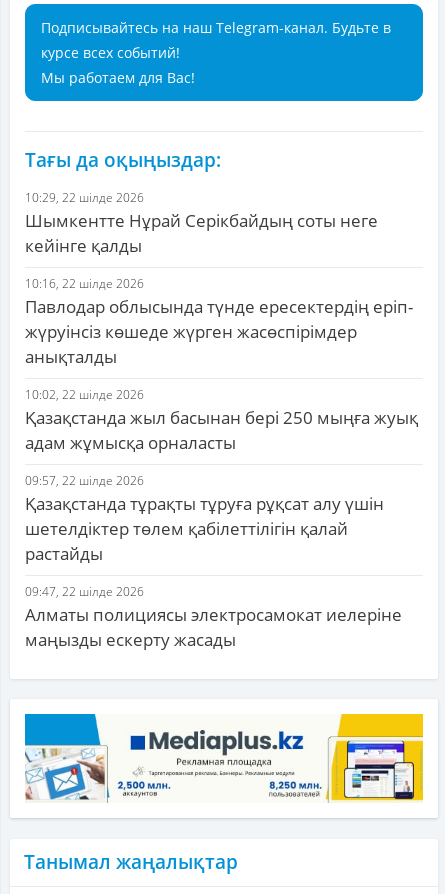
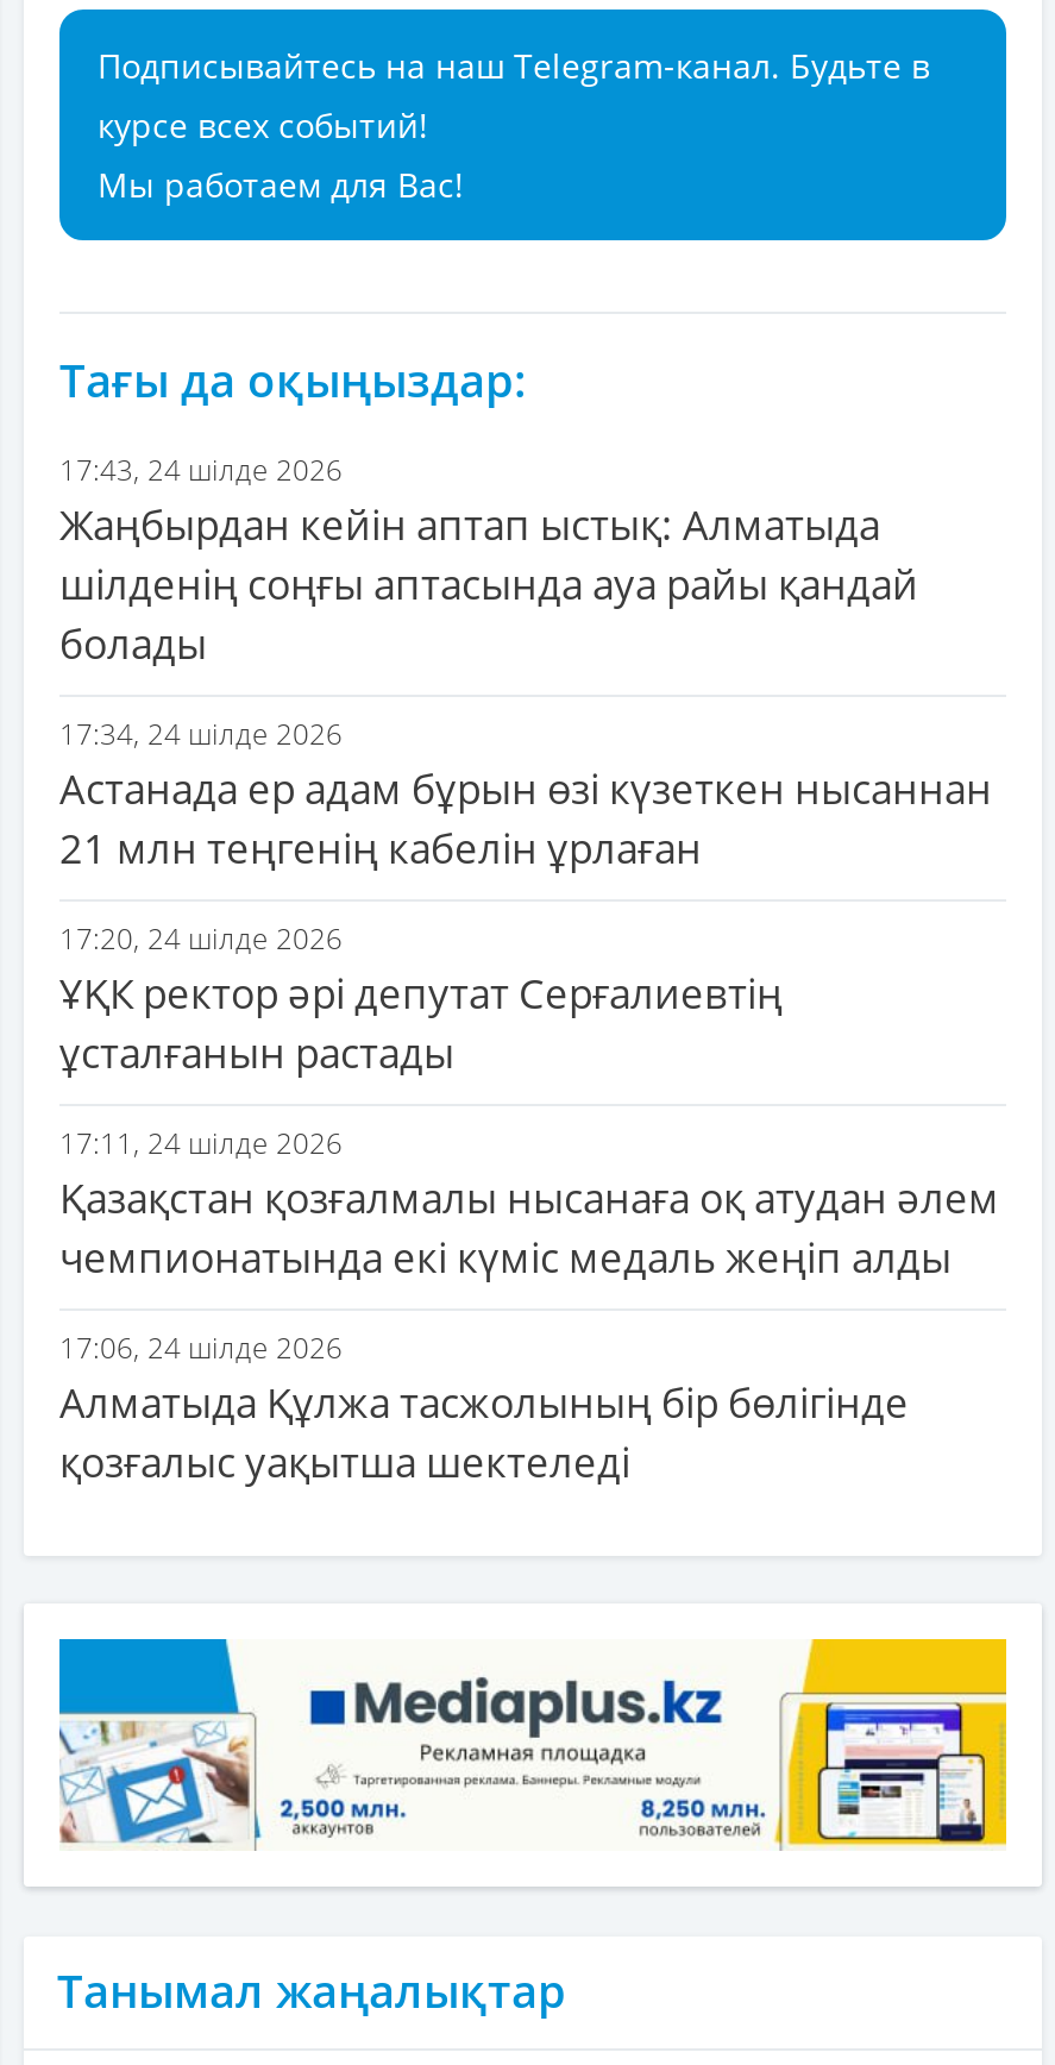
[25,189,378,257] 10:29, 22 шілде 2026 | Шымкентте Нұрай Серікбайдың соты неге | кейінге қалды -> [59,451,918,672] 17:43, 24 шілде 2026 | Жаңбырдан кейін аптап ыстық: Алматыда | шілденің соңғы аптасында ауа райы қандай | болады
[25,275,413,368] 10:16, 22 шілде 2026 | Павлодар облысында түнде ересектердің еріп- | жүруінсіз көшеде жүрген жасөспірімдер | анықталды -> [59,715,992,876] 17:34, 24 шілде 2026 | Астанада ер адам бұрын өзі күзеткен нысаннан | 21 млн теңгенің кабелін ұрлаған
[25,386,418,454] 10:02, 22 шілде 2026 | Қазақстанда жыл басынан бері 250 мыңға жуық | адам жұмысқа орналасты -> [59,919,783,1081] 17:20, 24 шілде 2026 | ҰҚК ректор әрі депутат Серғалиевтің | ұсталғанын растады
[25,472,384,565] 09:57, 22 шілде 2026 | Қазақстанда тұрақты тұруға рұқсат алу үшін | шетелдіктер төлем қабілеттілігін қалай | растайды -> [59,1124,999,1286] 17:11, 24 шілде 2026 | Қазақстан қозғалмалы нысанаға оқ атудан әлем | чемпионатында екі күміс медаль жеңіп алды
[25,583,402,651] 09:47, 22 шілде 2026 | Алматы полициясы электросамокат иелеріне | маңызды ескерту жасады -> [59,1328,909,1490] 17:06, 24 шілде 2026 | Алматыда Құлжа тасжолының бір бөлігінде | қозғалыс уақытша шектеледі

